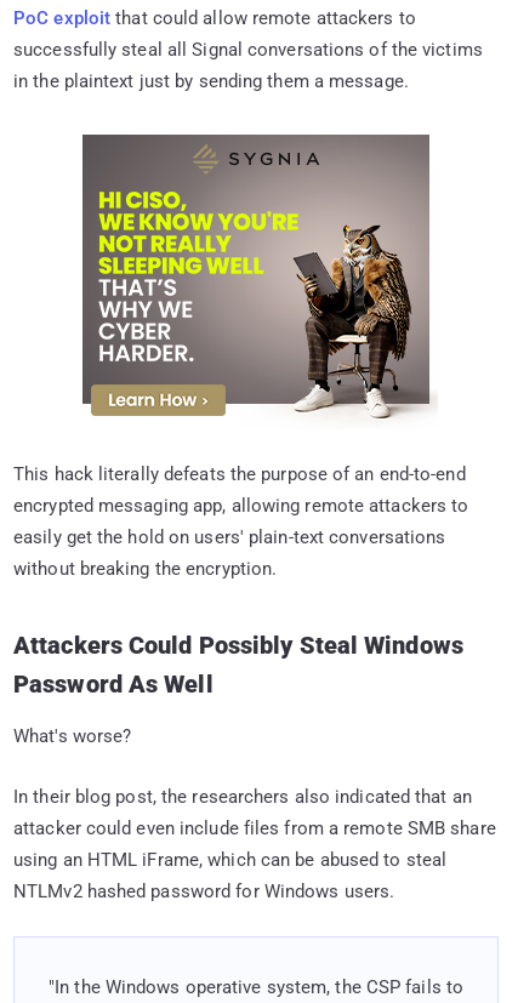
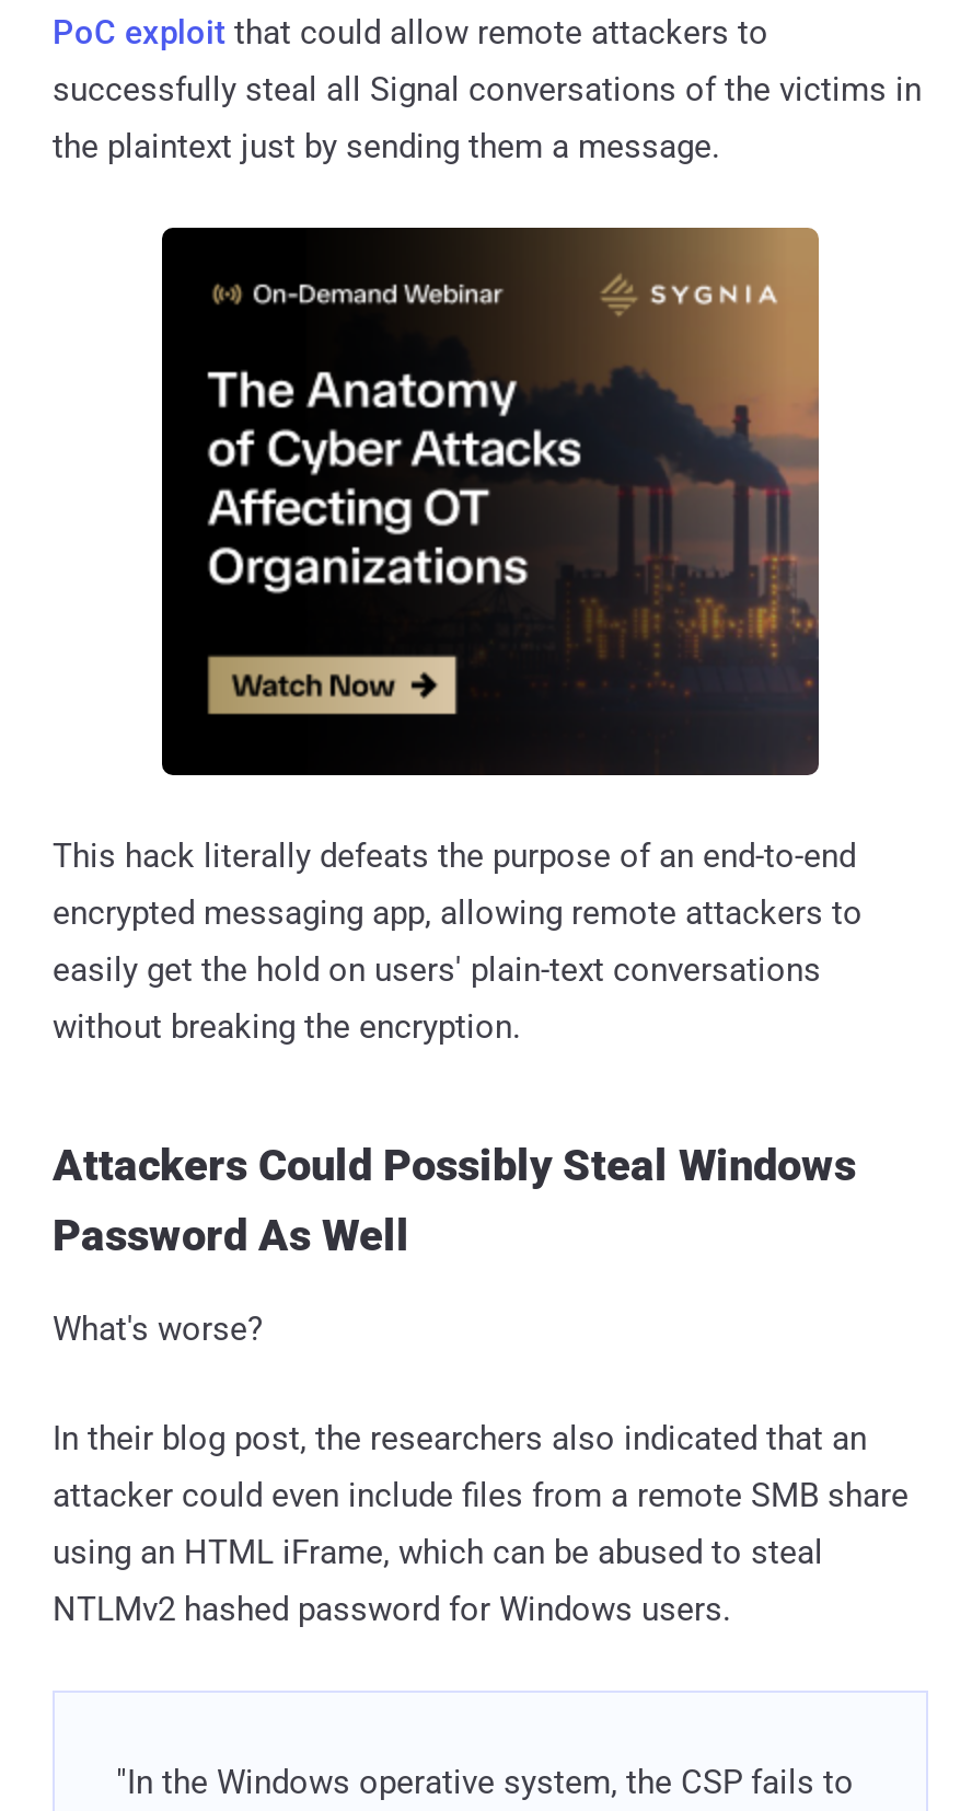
[74,126,438,429] [image] -> [160,226,821,777] [image]

